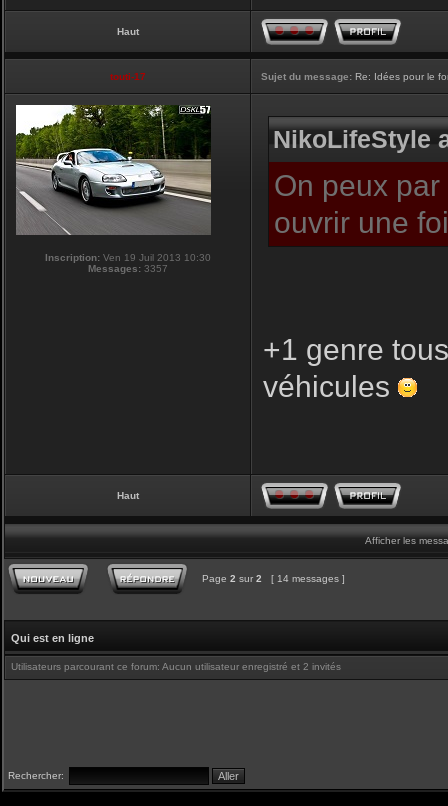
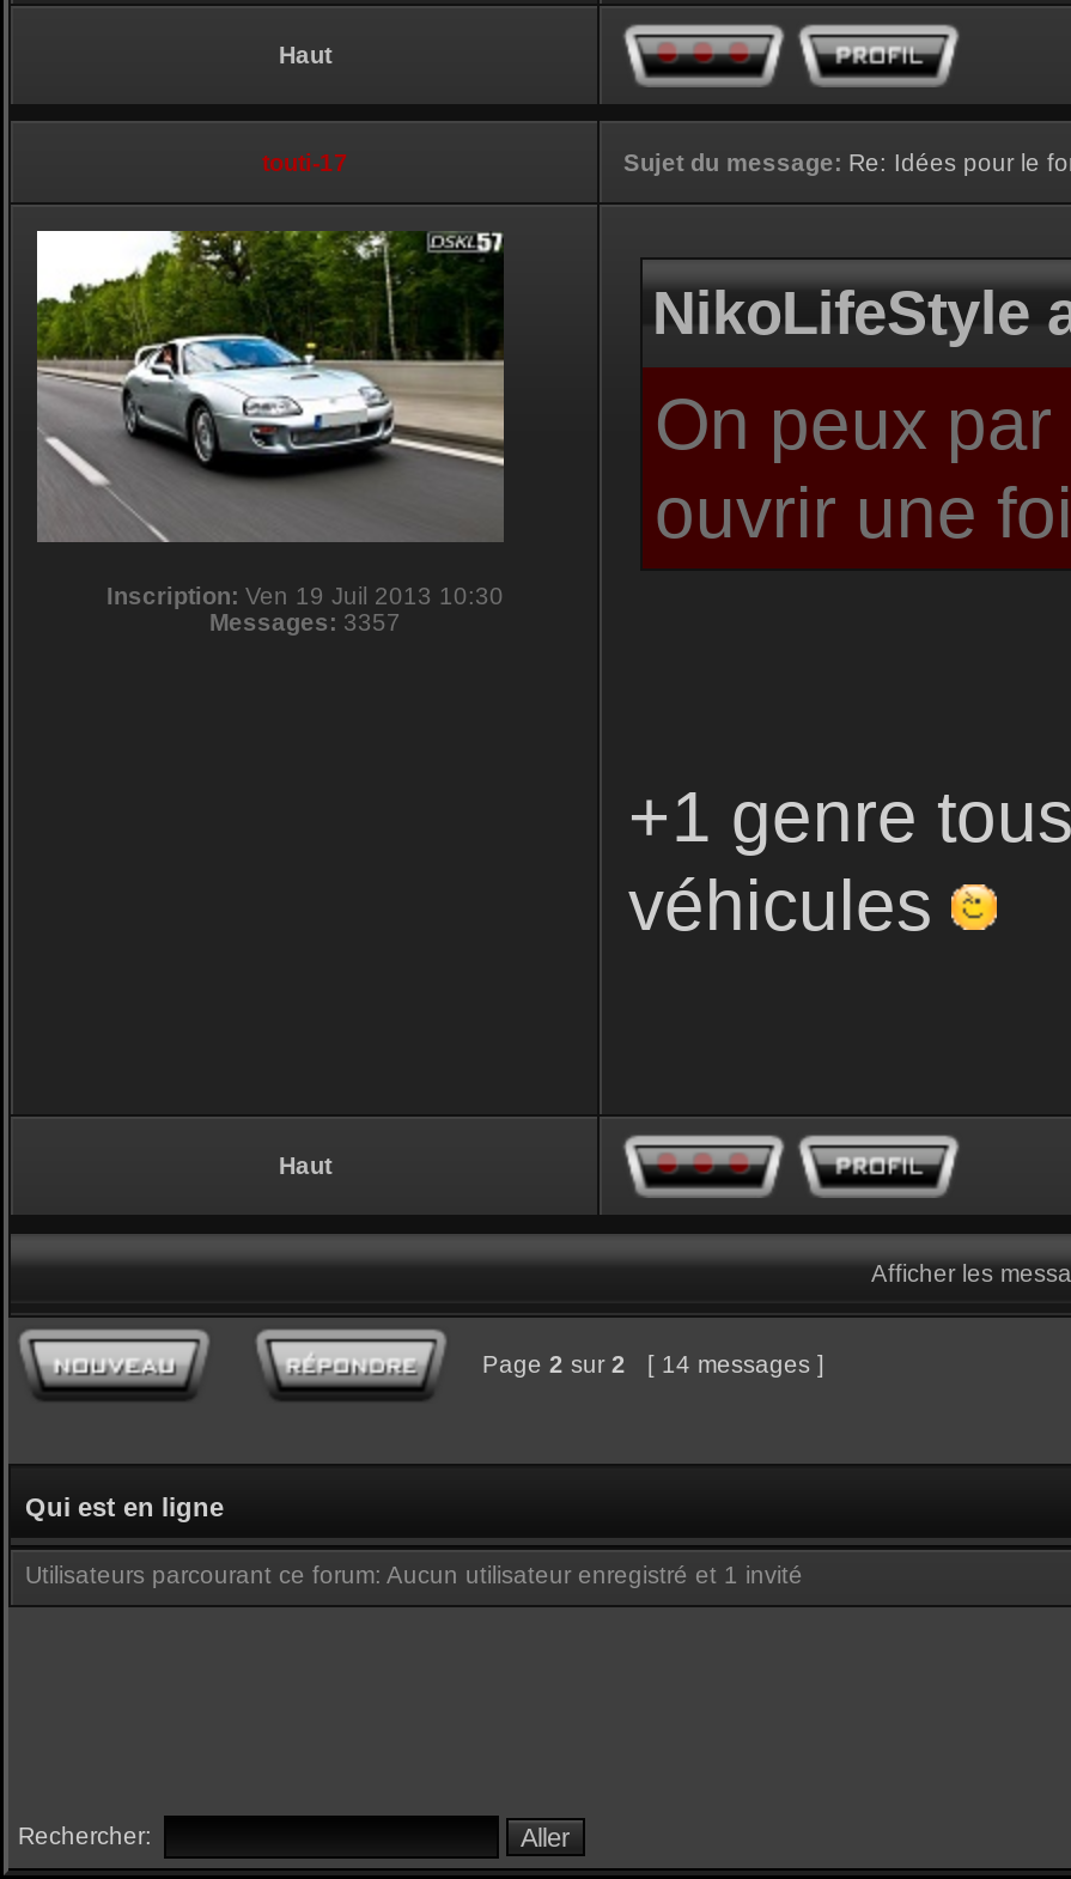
[11,661,341,672] Utilisateurs parcourant ce forum: Aucun utilisateur enregistré et 2 invités -> [25,1562,803,1588] Utilisateurs parcourant ce forum: Aucun utilisateur enregistré et 1 invité

